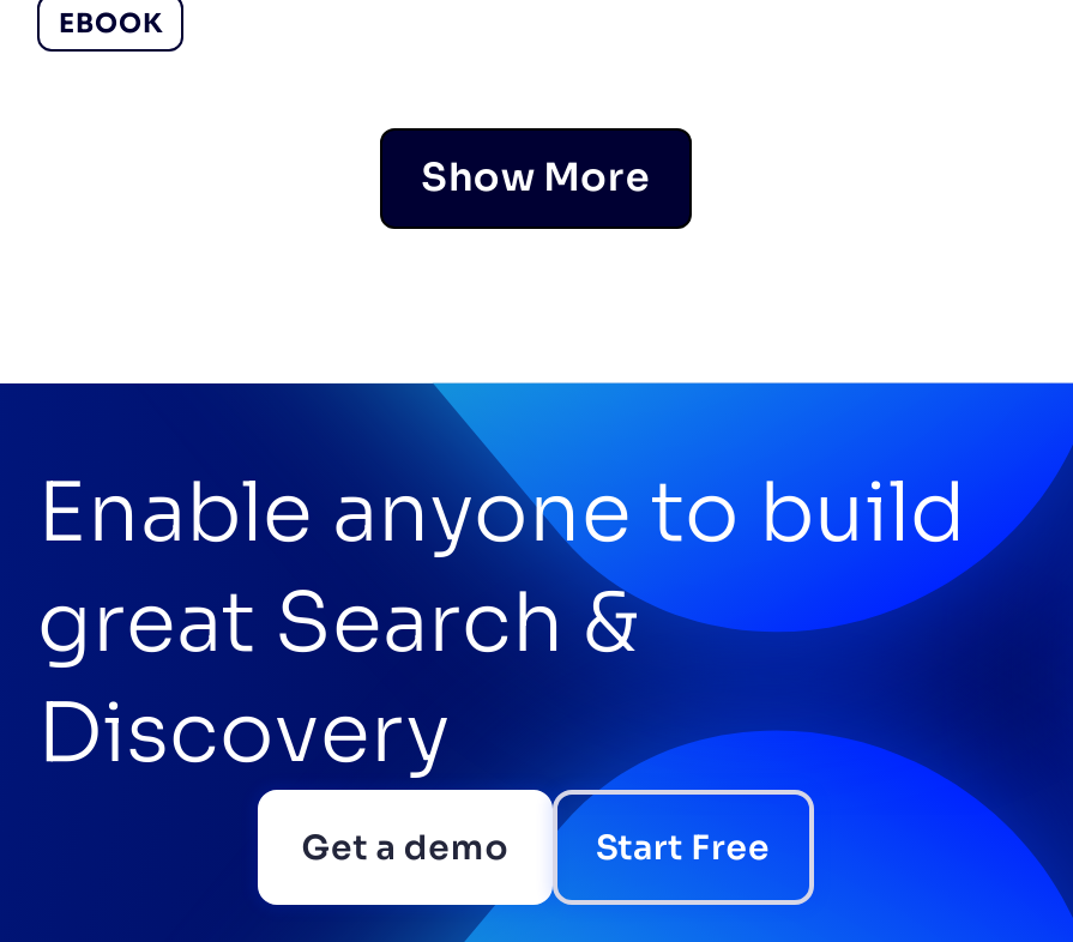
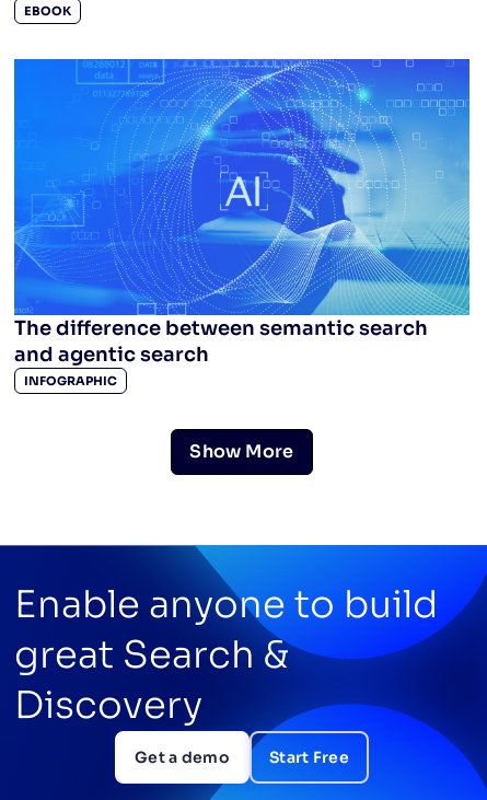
none -> [13,58,471,388] [image] | The difference between semantic search | and agentic search | INFOGRAPHIC

